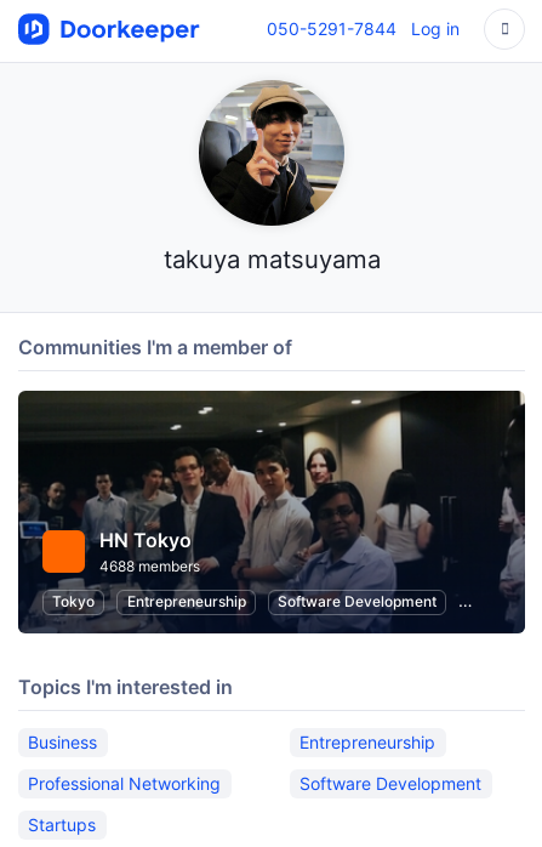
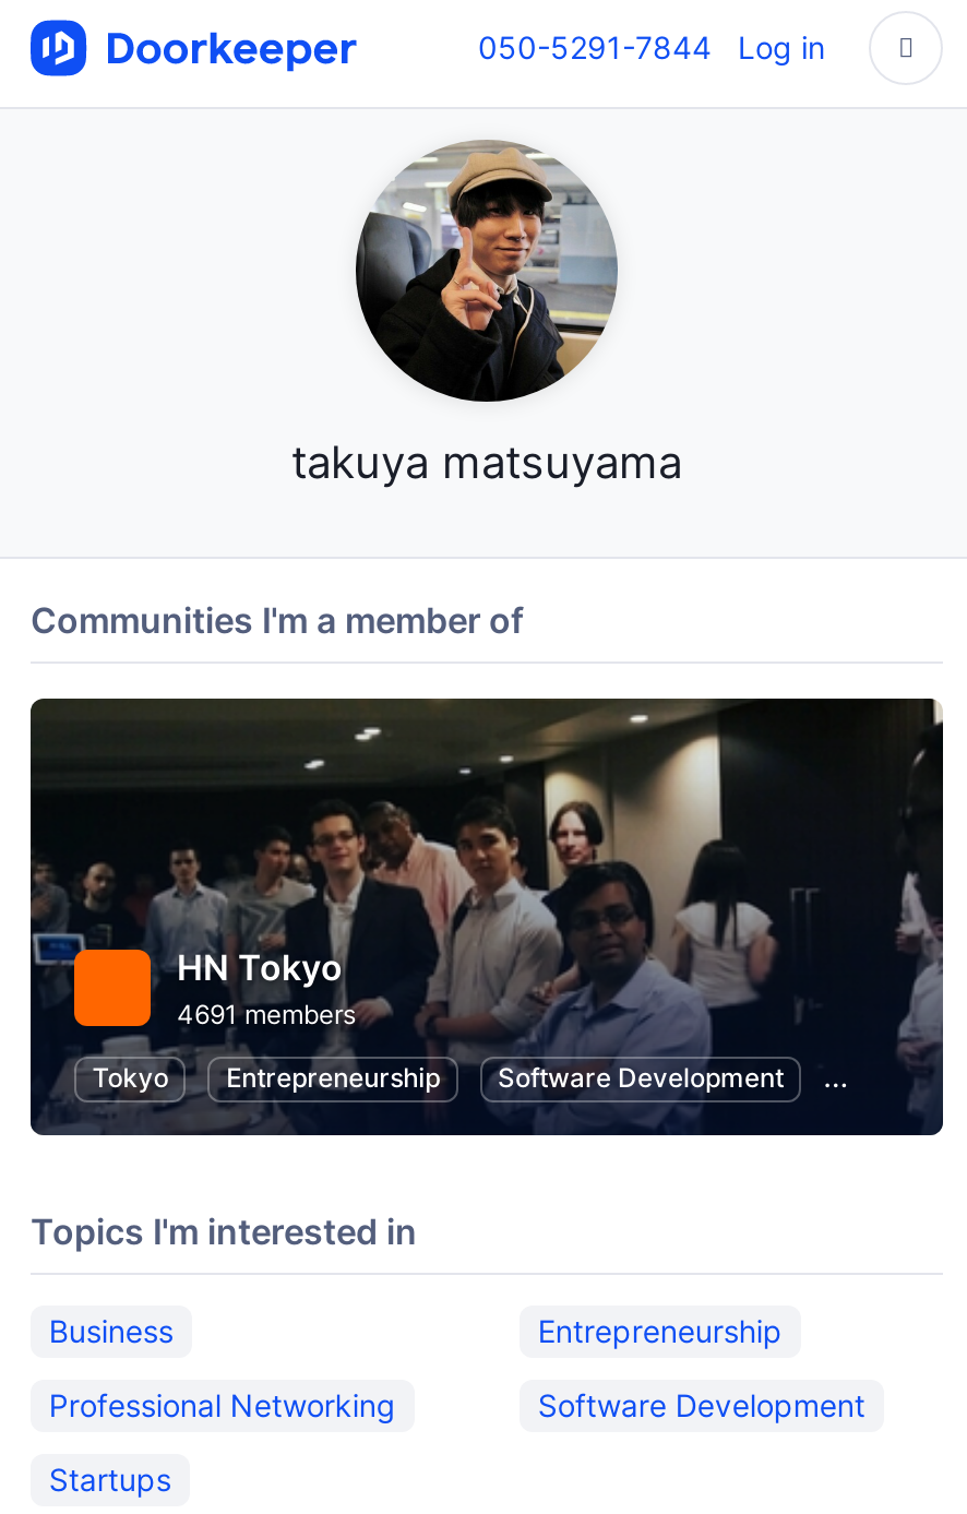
[99,557,200,576] 4688 members -> [177,999,356,1031] 4691 members

